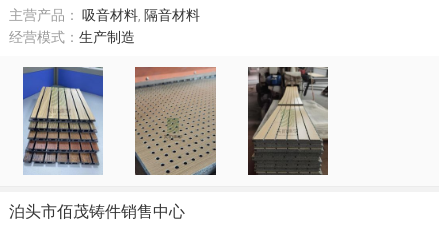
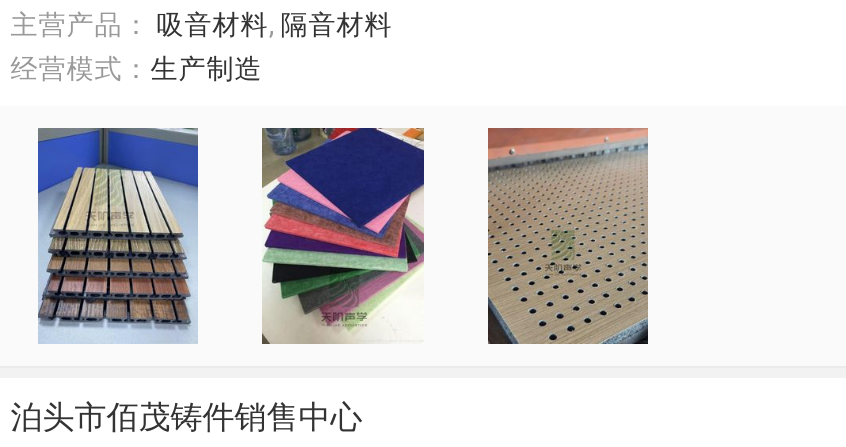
[134,66,217,176] [image] -> [260,126,426,344] [image]
[247,66,328,176] [image] -> [486,126,650,346] [image]

